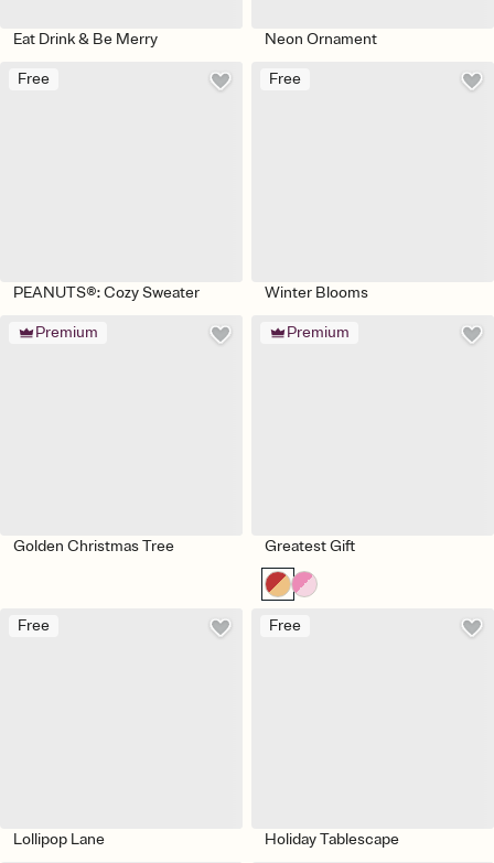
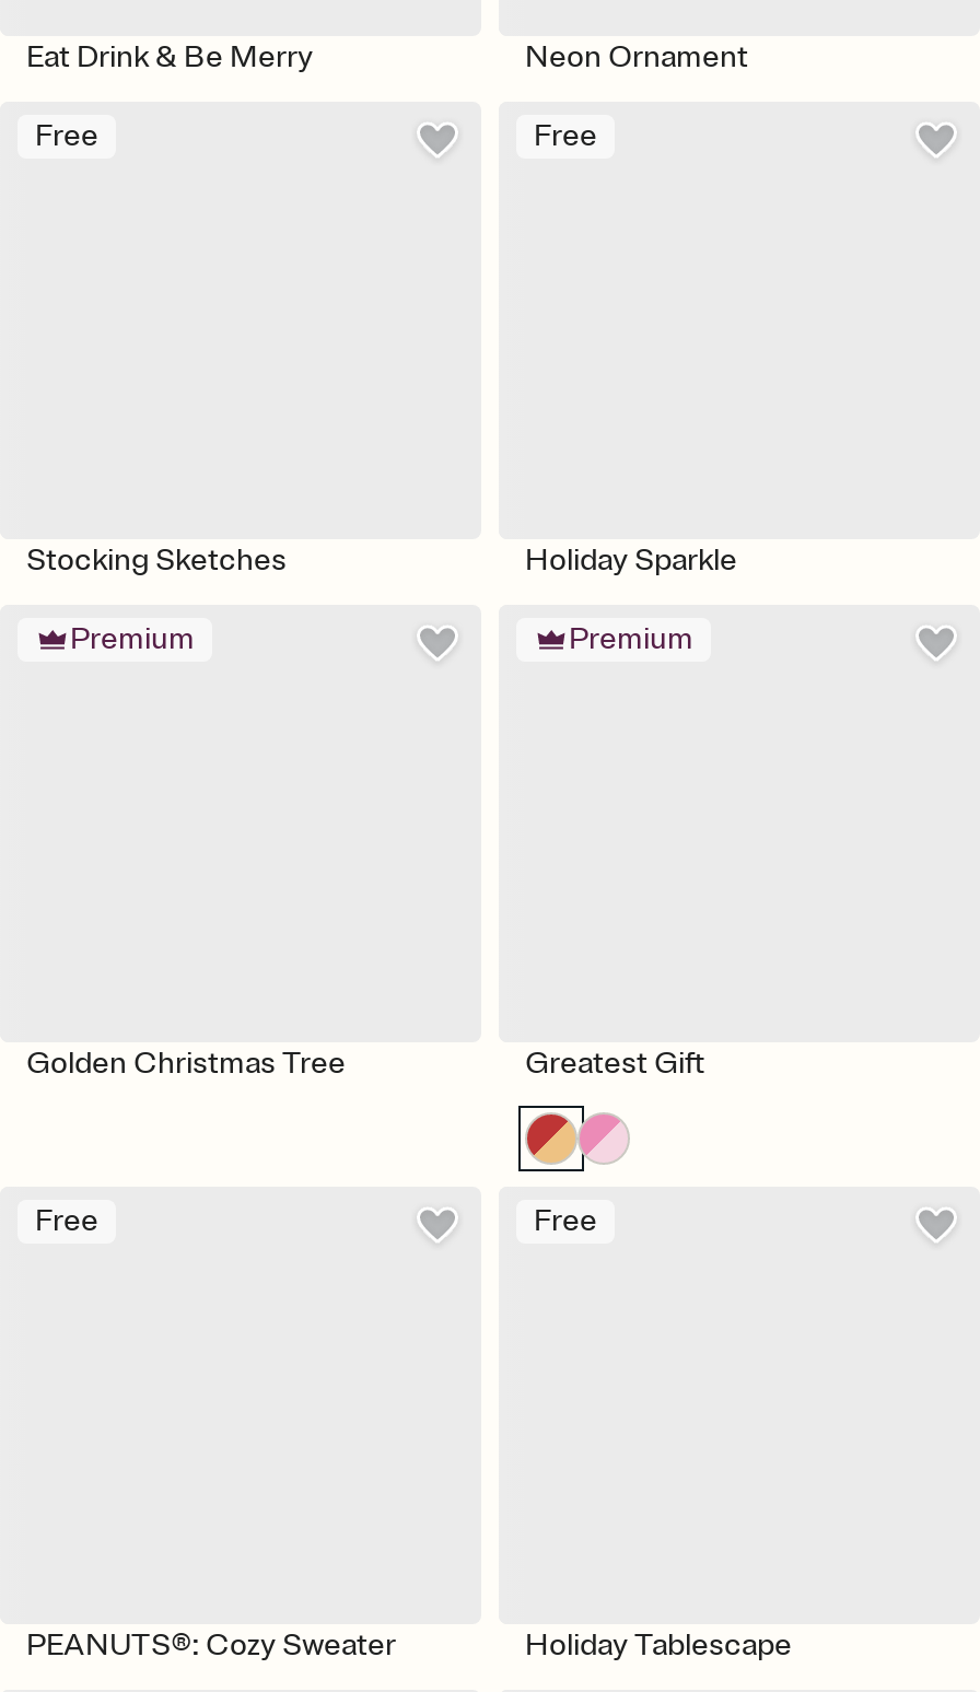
none -> [26,541,287,578] Stocking Sketches
moved [13,283,200,302] -> [26,1626,396,1663]: PEANUTS®: Cozy Sweater
[265,283,368,302] Winter Blooms -> [525,541,737,578] Holiday Sparkle
[13,830,105,849] Lollipop Lane -> none

